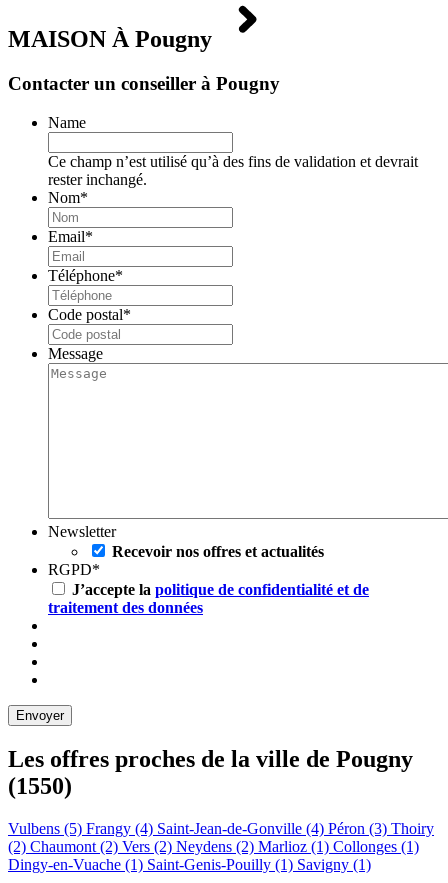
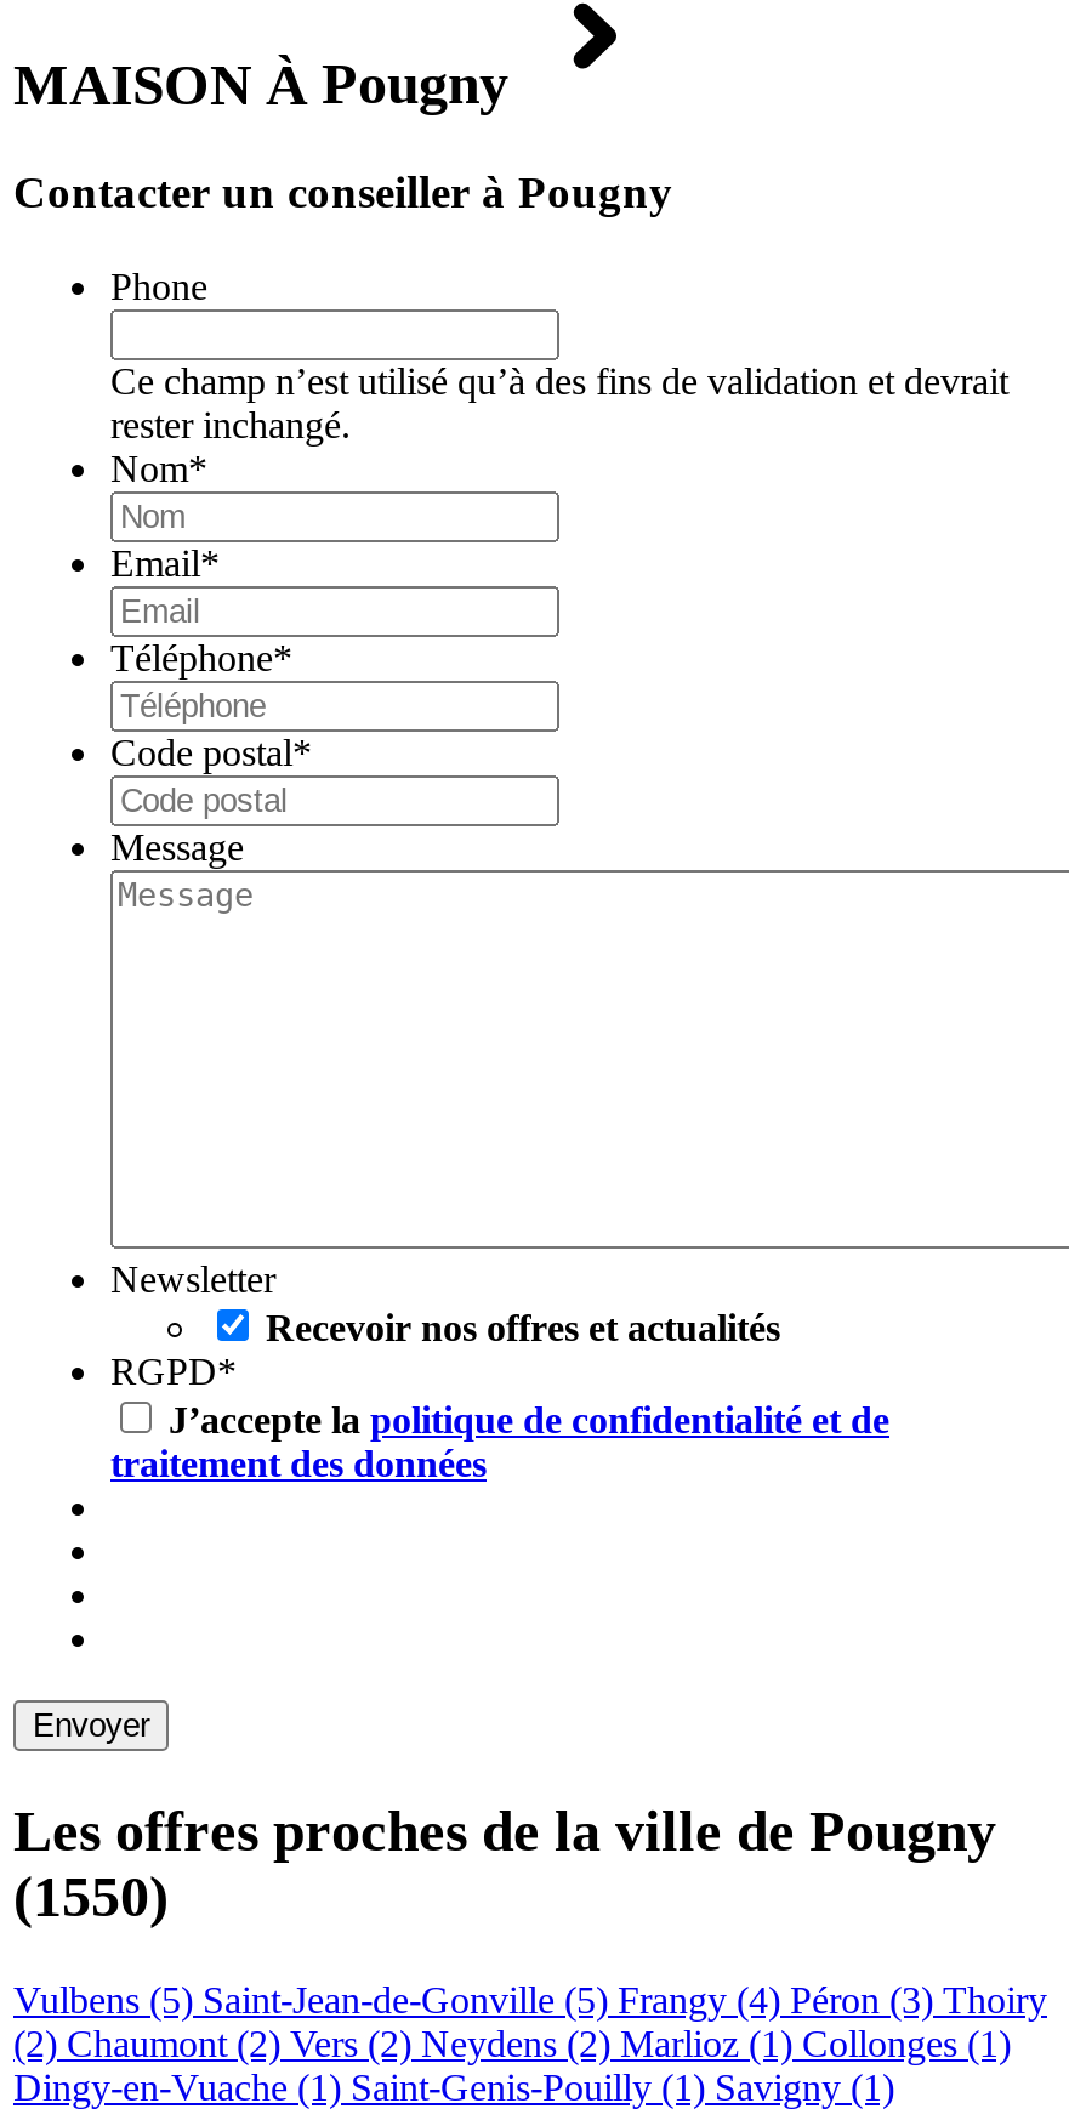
[48,114,86,131] Name -> [110,265,207,307] Phone
[8,820,434,837] Vulbens (5) Frangy (4) Saint-Jean-de-Gonville (4) Péron (3) Thoiry -> [13,1978,1047,2020] Vulbens (5) Saint-Jean-de-Gonville (5) Frangy (4) Péron (3) Thoiry

